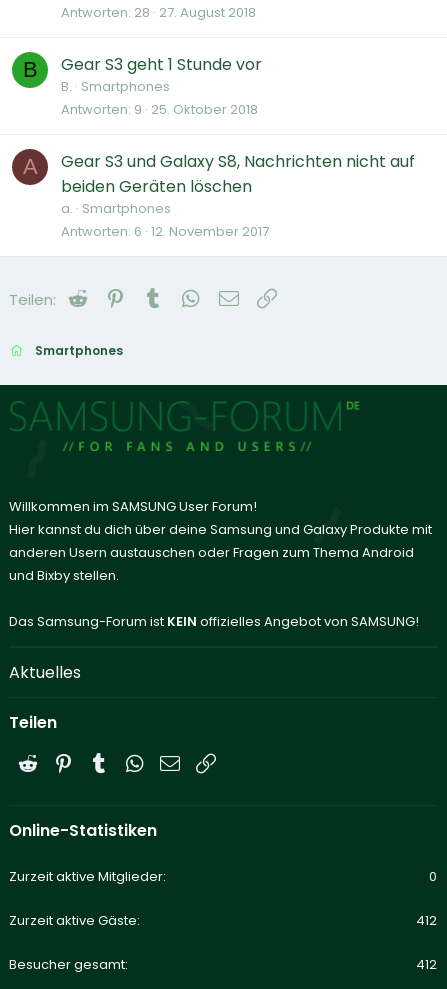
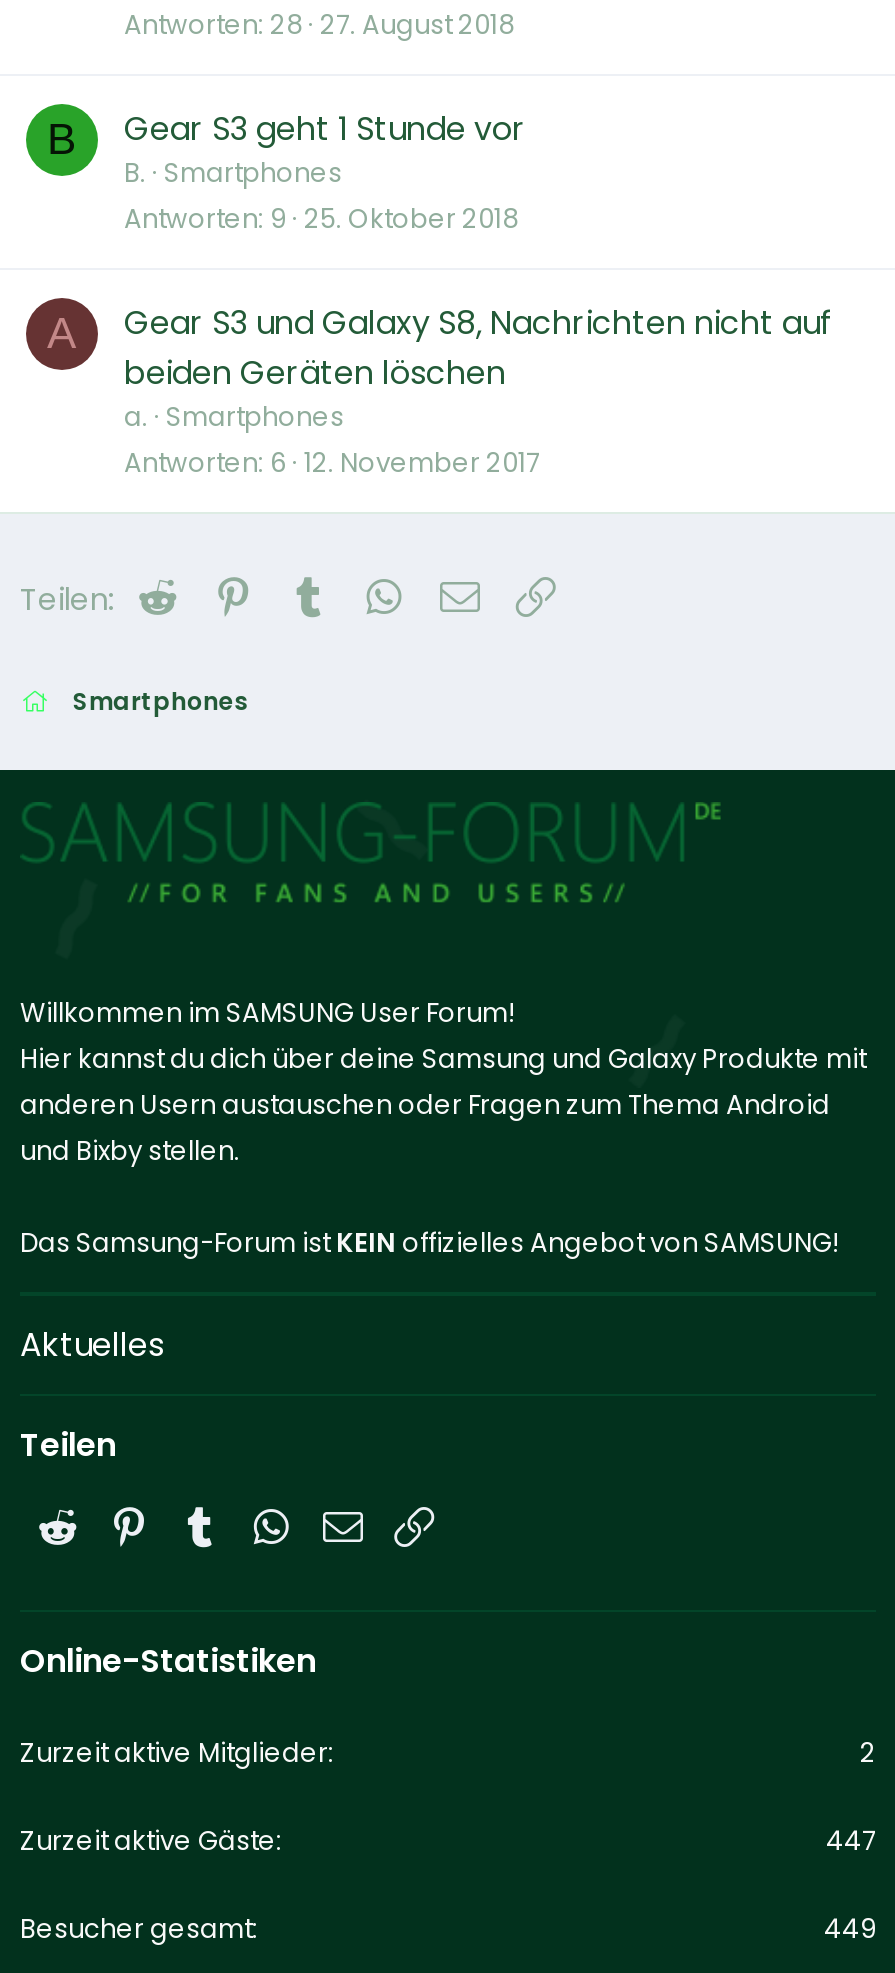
[429,867,437,886] 0 -> [860,1734,876,1772] 2
[416,911,437,930] 412 -> [826,1822,876,1860] 447
[416,955,437,974] 412 -> [824,1910,876,1948] 449

